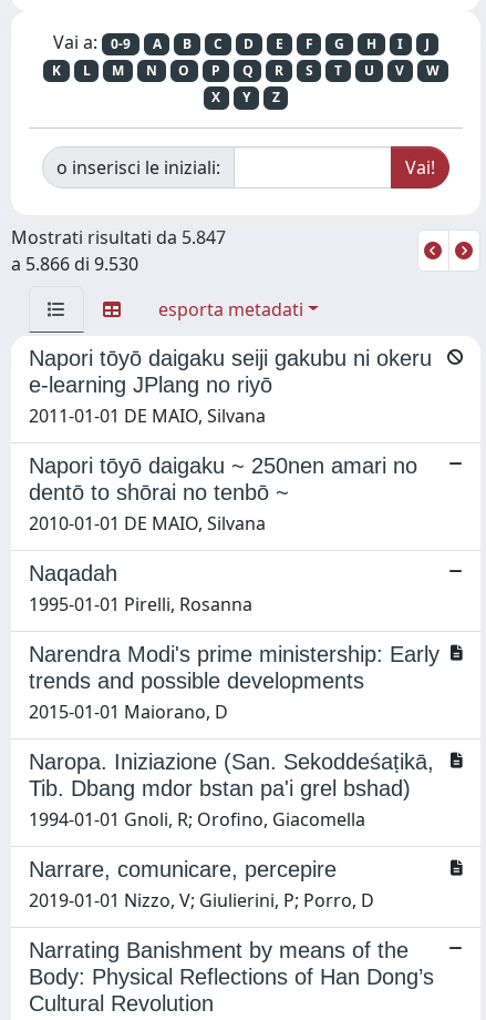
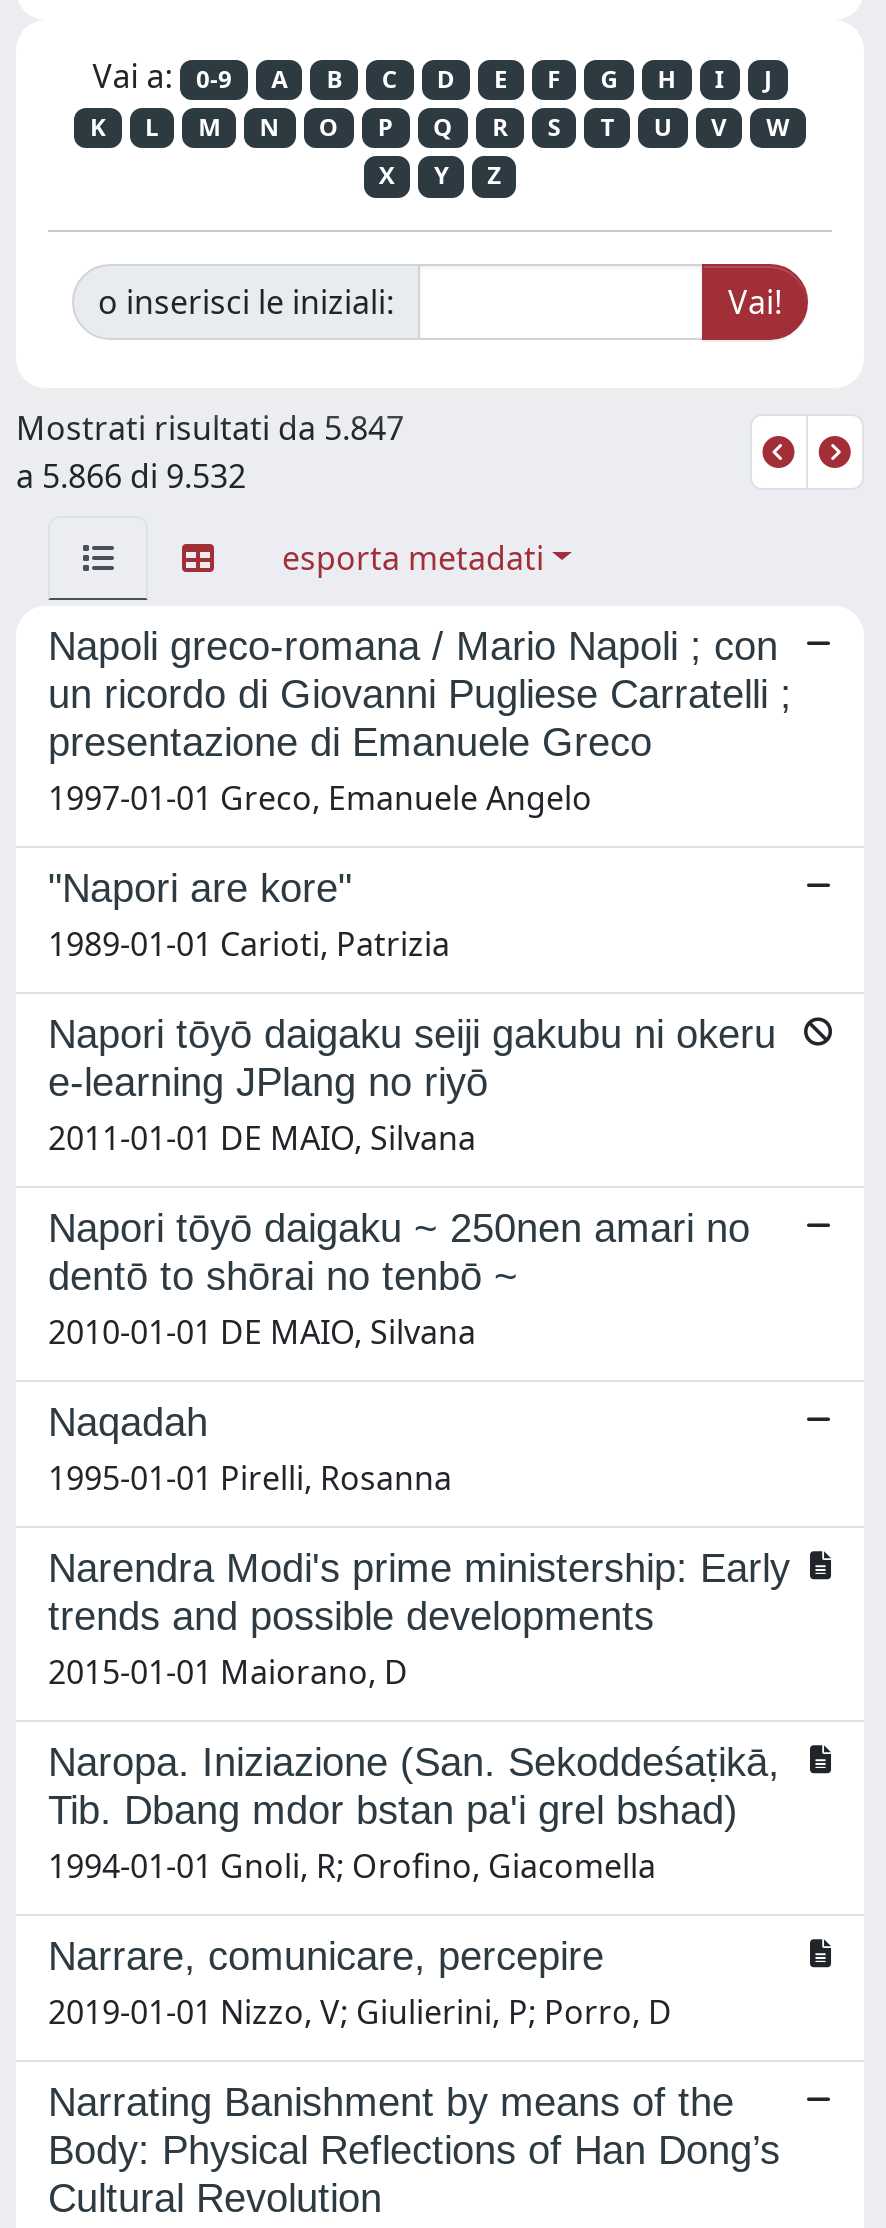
[11,251,138,276] a 5.866 di 9.530 -> [16,453,246,497] a 5.866 di 9.532
none -> [48,623,792,965] Napoli greco-romana / Mario Napoli ; con | un ricordo di Giovanni Pugliese Carratelli ; | presentazione di Emanuele Greco | 1997-01-01 Greco, Emanuele Angelo | "Napori are kore" | 1989-01-01 Carioti, Patrizia

